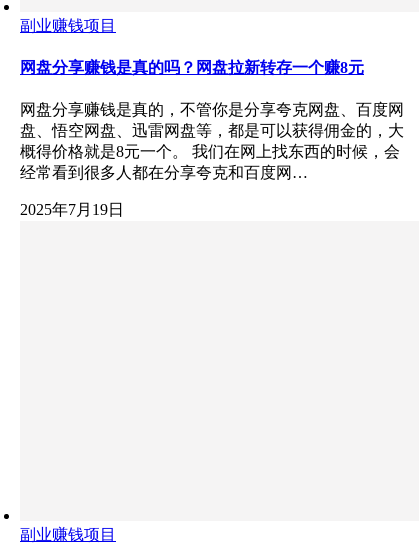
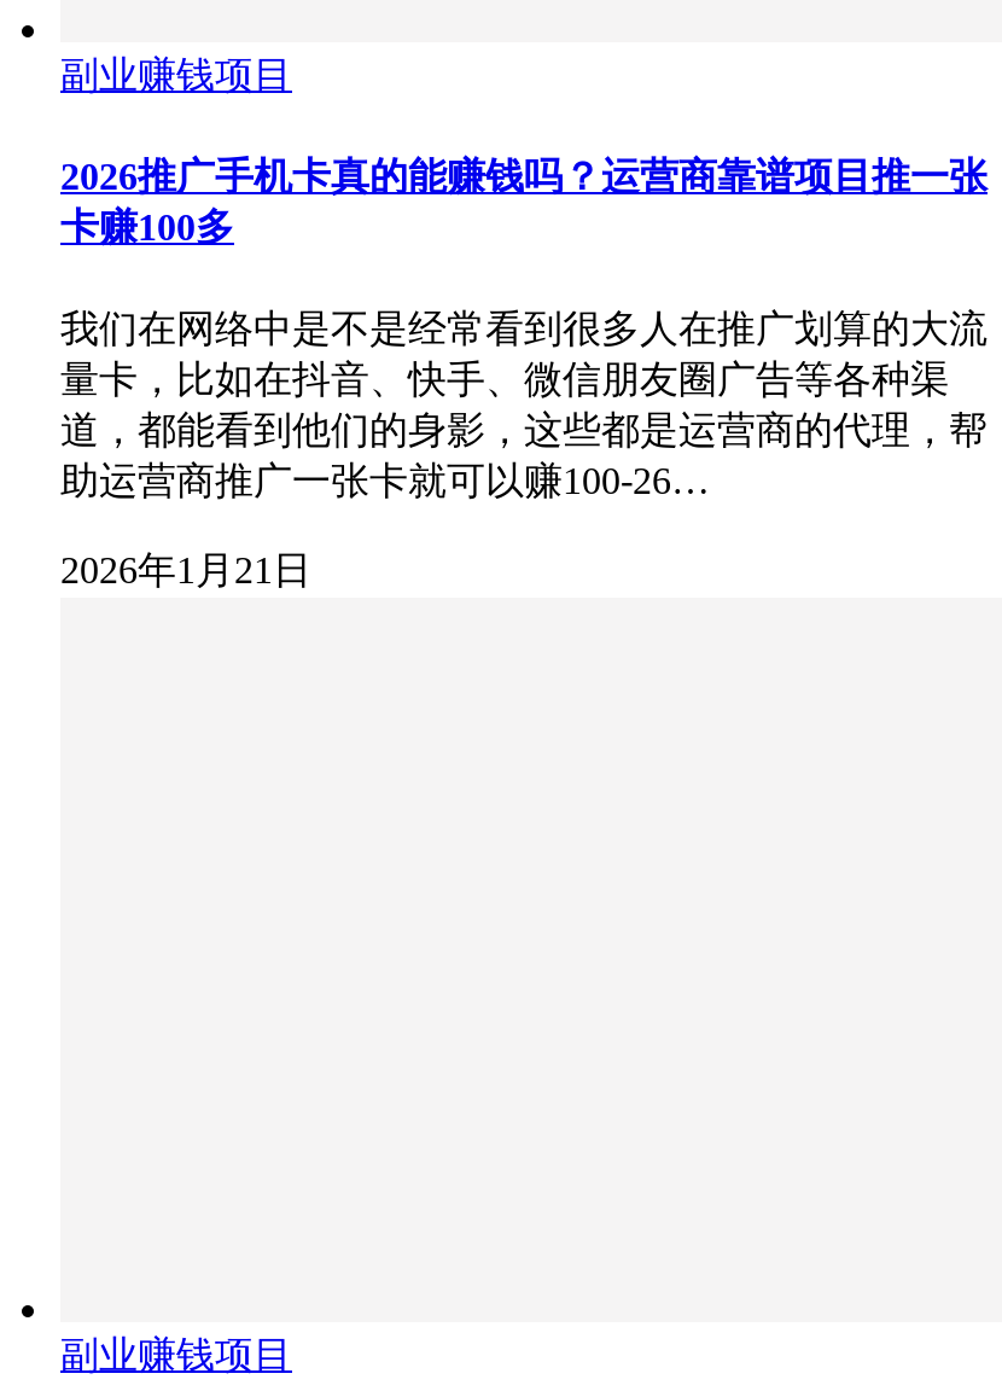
[20,59,364,76] 网盘分享赚钱是真的吗？网盘拉新转存一个赚8元 -> [60,156,988,248] 2026推广手机卡真的能赚钱吗？运营商靠谱项目推一张 | 卡赚100多
[20,101,404,181] 网盘分享赚钱是真的，不管你是分享夸克网盘、百度网 | 盘、悟空网盘、迅雷网盘等，都是可以获得佣金的，大 | 概得价格就是8元一个。 我们在网上找东西的时候，会 | 经常看到很多人都在分享夸克和百度网… -> [60,309,988,502] 我们在网络中是不是经常看到很多人在推广划算的大流 | 量卡，比如在抖音、快手、微信朋友圈广告等各种渠 | 道，都能看到他们的身影，这些都是运营商的代理，帮 | 助运营商推广一张卡就可以赚100-26…
[20,201,124,218] 2025年7月19日 -> [60,550,311,591] 2026年1月21日

